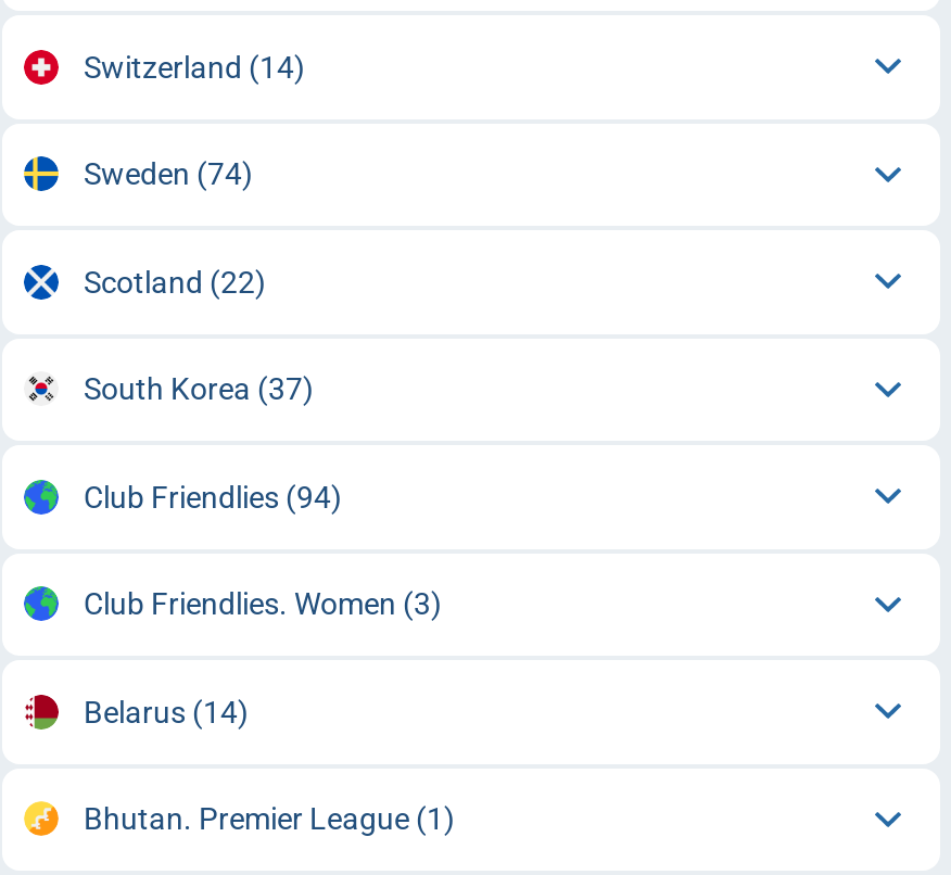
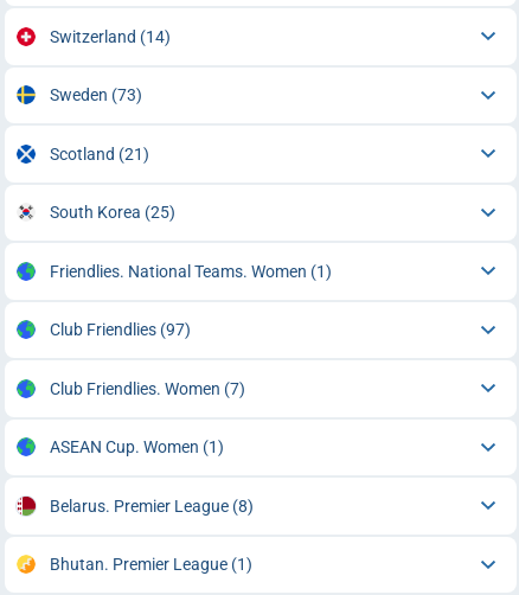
[84,157,442,729] Sweden (74) | Scotland (22) | South Korea (37) | Club Friendlies (94) | Club Friendlies. Women (3) | Belarus (14) -> [49,86,331,515] Sweden (73) | Scotland (21) | South Korea (25) | Friendlies. National Teams. Women (1) | Club Friendlies (97) | Club Friendlies. Women (7) | ASEAN Cup. Women (1) | Belarus. Premier League (8)

